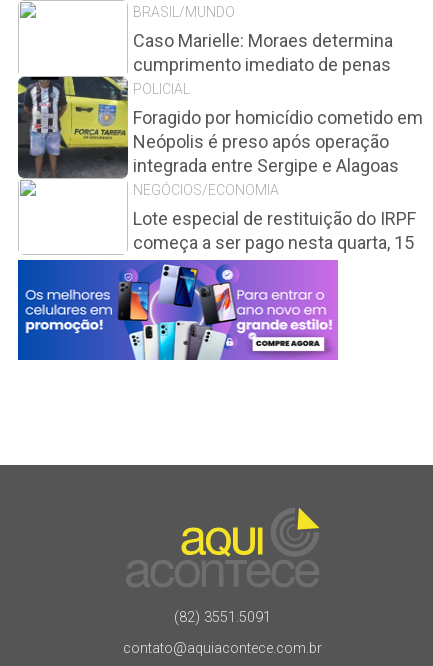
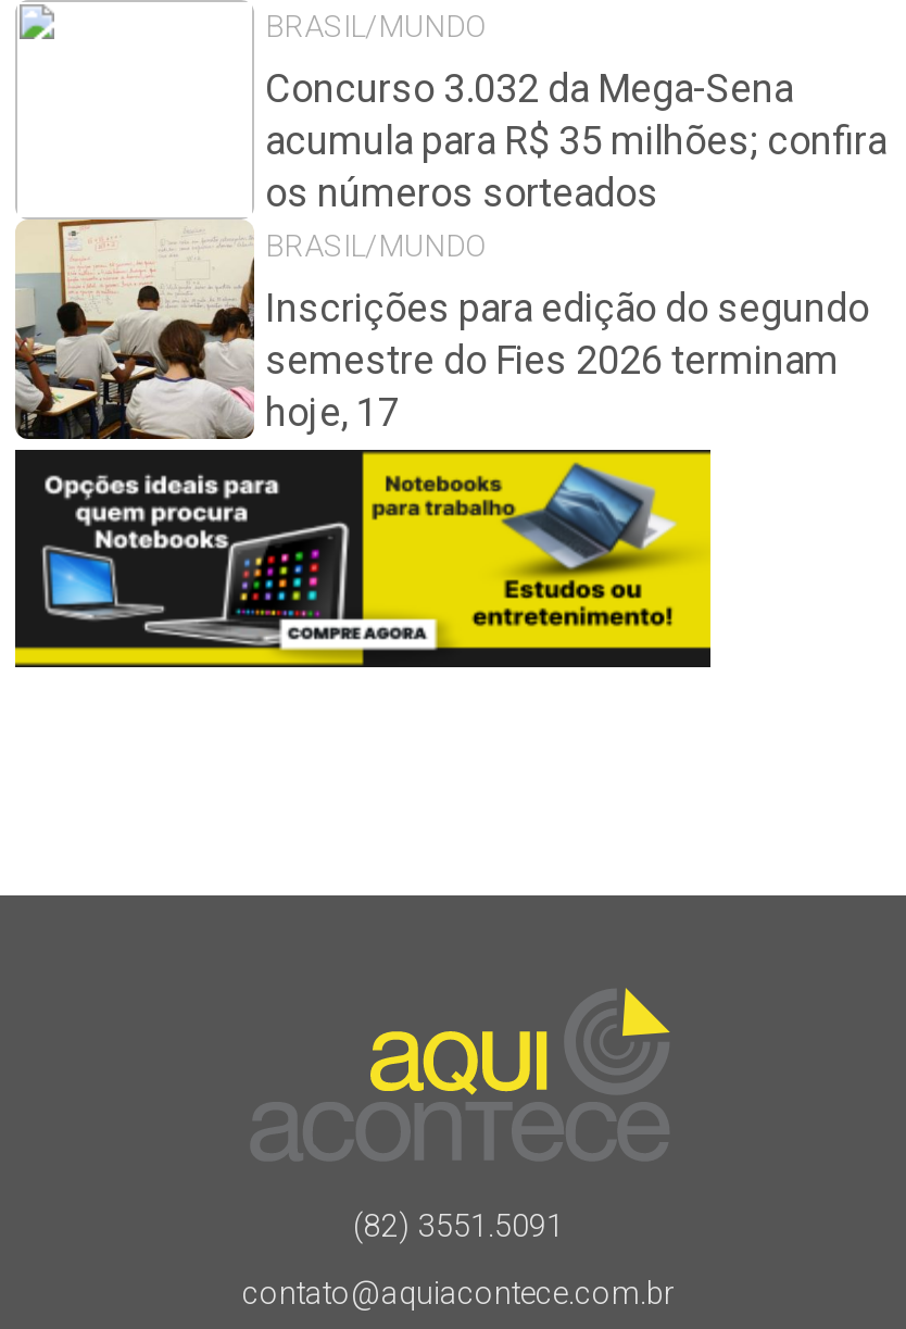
[17,30,423,361] [image] | Caso Marielle: Moraes determina | cumprimento imediato de penas | POLICIAL | Foragido por homicídio cometido em | Neópolis é preso após operação | integrada entre Sergipe e Alagoas | NEGÓCIOS/ECONOMIA | Lote especial de restituição do IRPF | começa a ser pago nesta quarta, 15 -> [13,65,886,669] [image] | Concurso 3.032 da Mega-Sena | acumula para R$ 35 milhões; confira | os números sorteados | BRASIL/MUNDO | Inscrições para edição do segundo | semestre do Fies 2026 terminam | hoje, 17

